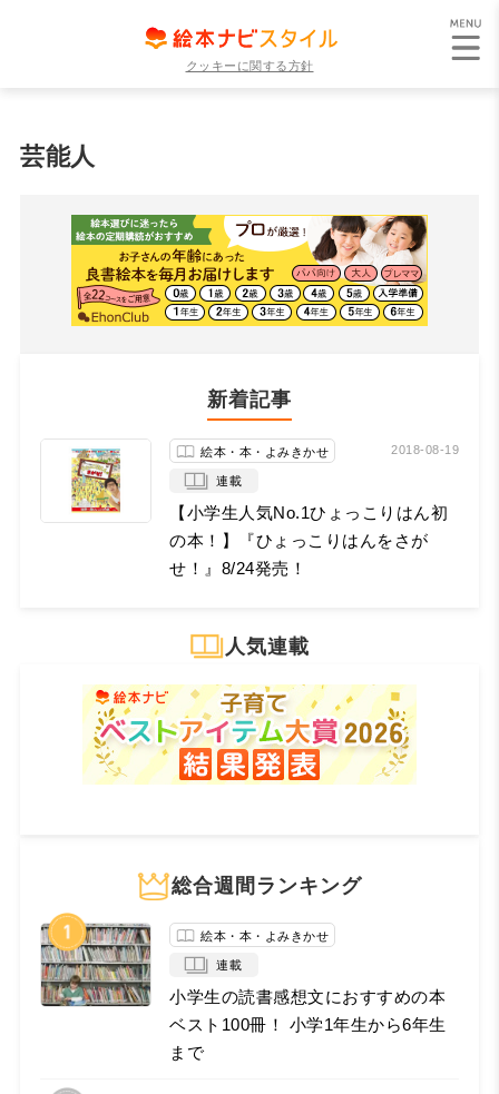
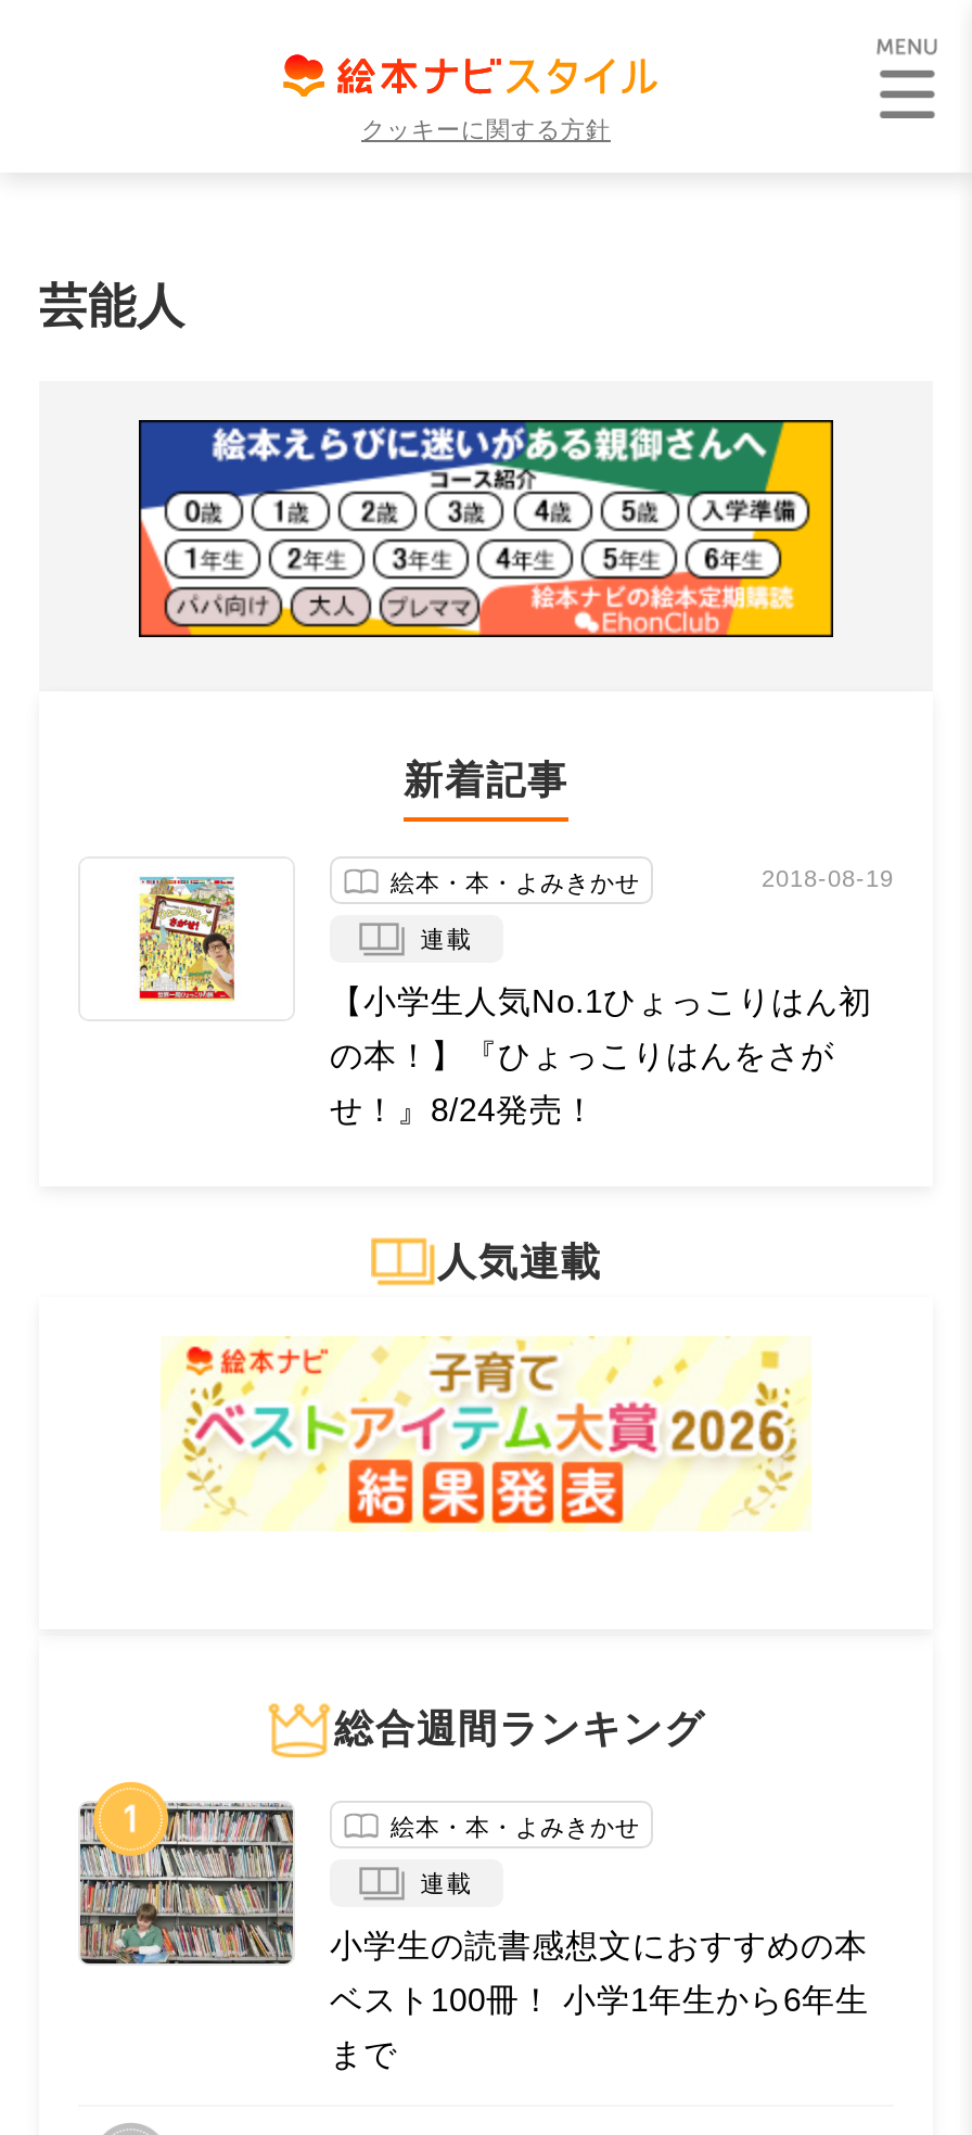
[70,214,429,327] [image] -> [137,418,835,639] [image]

